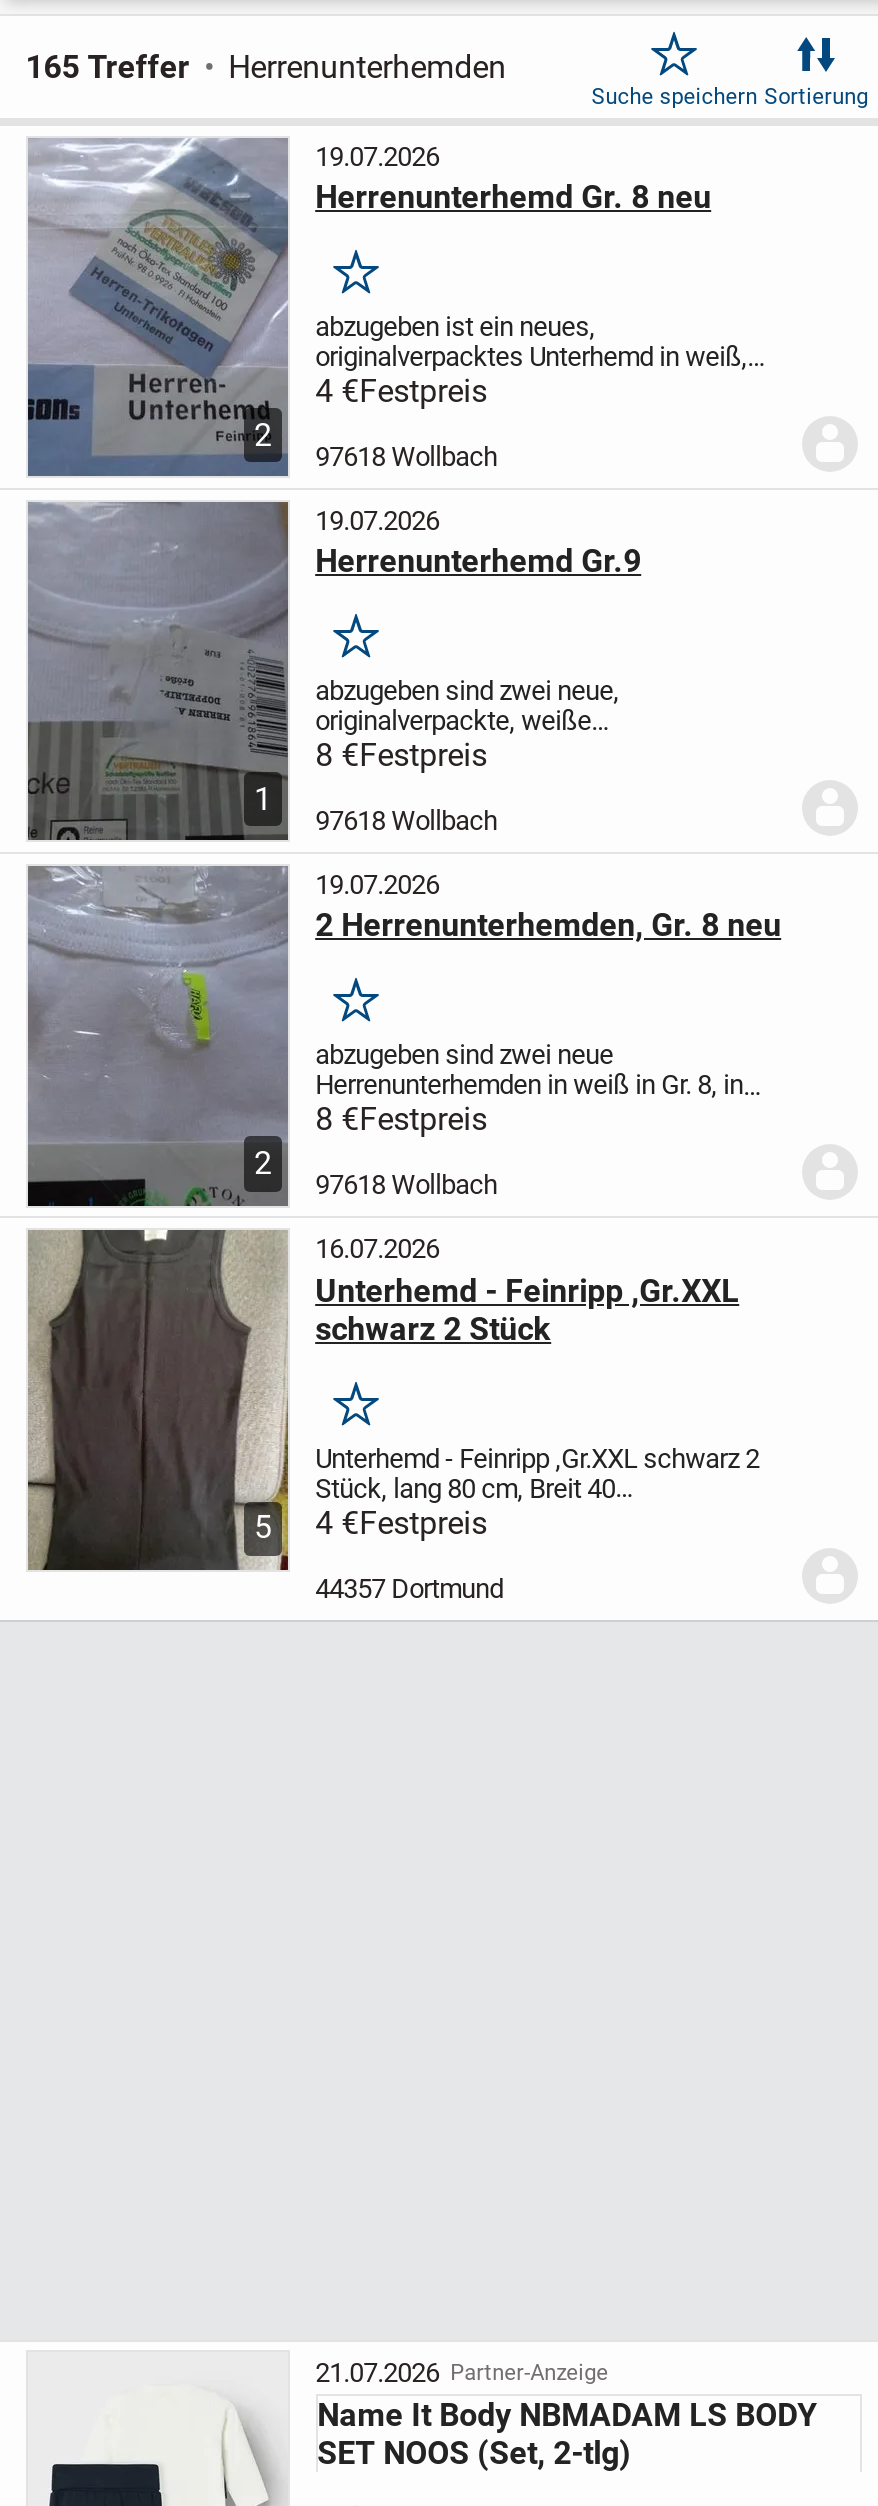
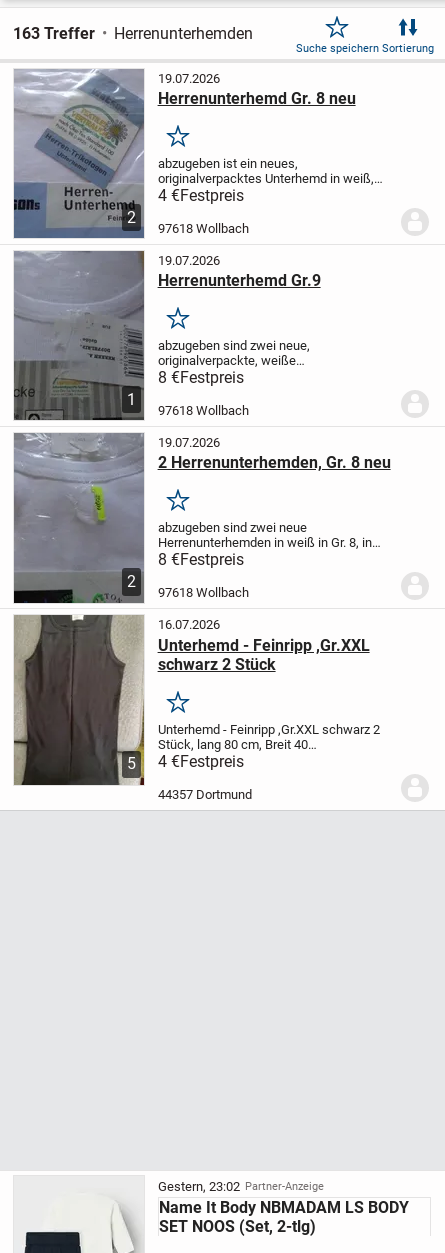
[26,48,506,86] 165 Treffer Herrenunterhemden -> [13,24,253,43] 163 Treffer Herrenunterhemden
[315,2357,608,2387] 21.07.2026 Partner-Anzeige -> [158,1178,324,1193] Gestern, 23:02 Partner-Anzeige

